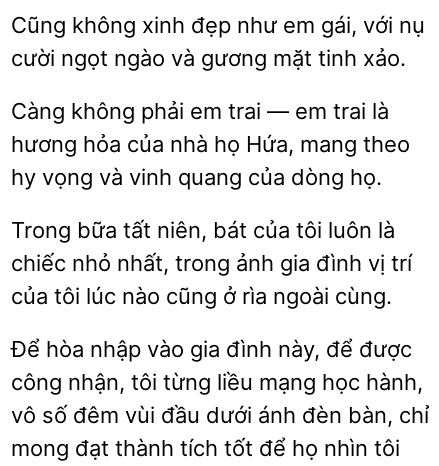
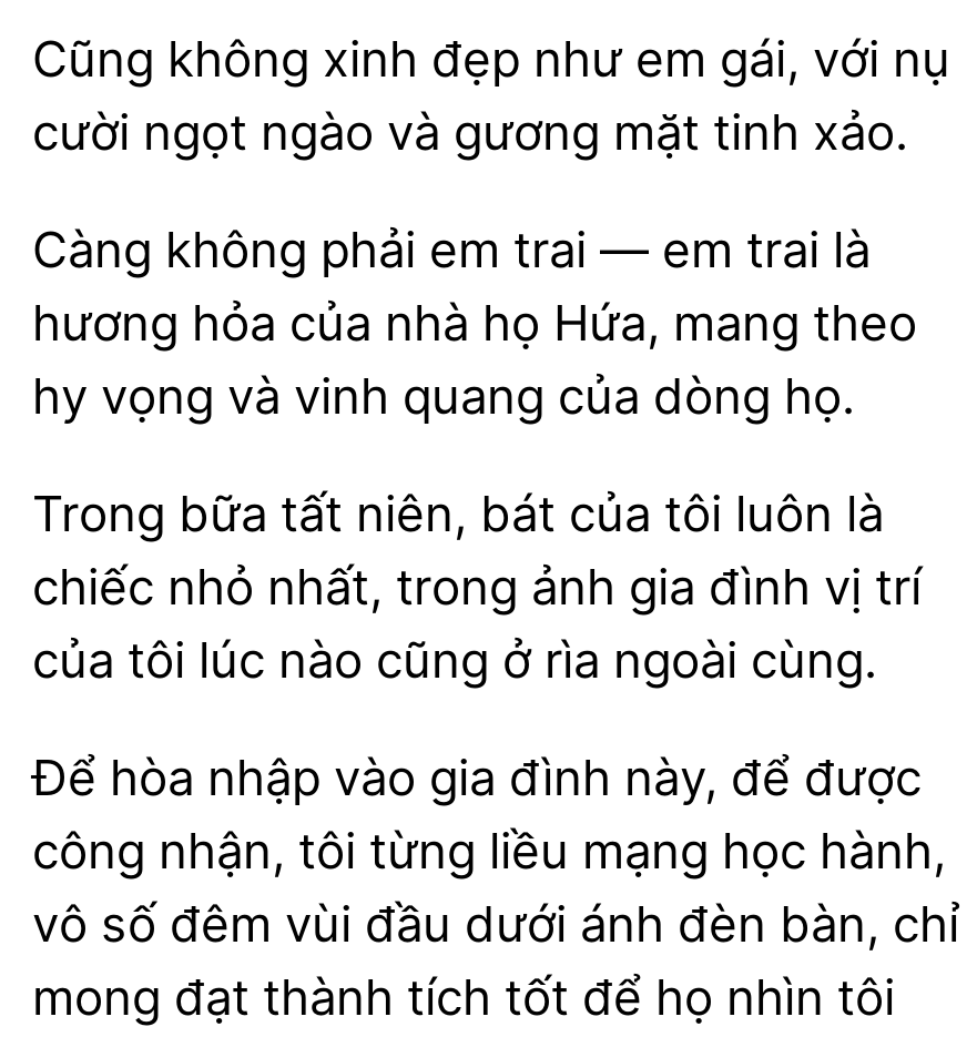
[108,45,273,71] ngào và gương -> [32,103,387,161] cười ngọt ngào
[11,98,389,124] Càng không phải em trai — | trai là -> [32,221,871,278] Càng không phải em trai | em | là
[93,164,382,190] và vinh quang | dòng họ. -> [214,367,855,425] và vinh quang của dòng họ.
[11,217,412,309] Trong bữa tất niên, | luôn là | chiếc nhỏ nhất, trong ảnh gia đình vị trí | của tôi lúc nào cũng ở rìa ngoài cùng. -> [32,485,922,689] Trong bữa tất niên, bát của tôi luôn là | chiếc nhỏ nhất, | ảnh gia đình vị trí | tôi lúc nào cũng rìa ngoài cùng.
[11,336,429,428] Để hòa nhập vào gia đình này, | được | công | tôi từng liều | học hành, | vô số đêm vùi đầu dưới ánh đèn bàn, chỉ -> [32,749,959,953] hòa | vào gia đình này, để được | công nhận, tôi từng liều mạng học hành, | vô số đêm | đầu dưới ánh đèn bàn, chỉ

